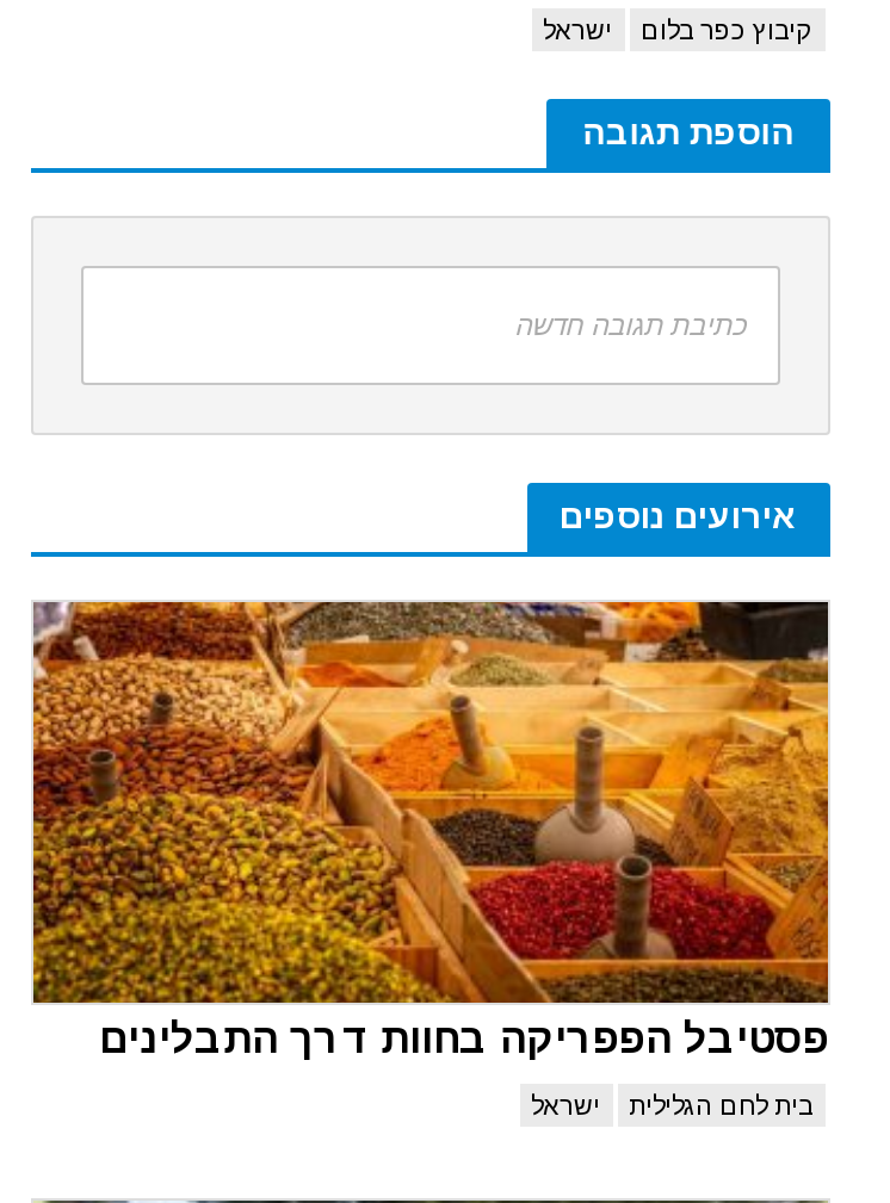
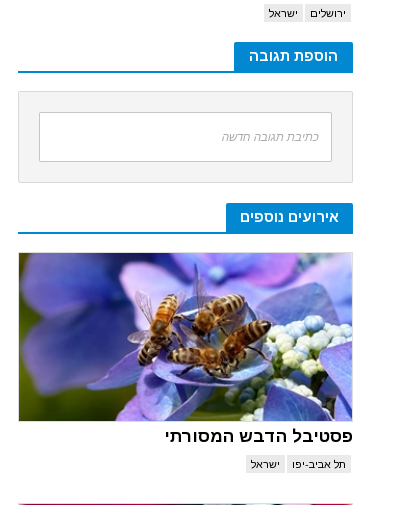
[641,14,812,43] קיבוץ כפר בלום -> [309,6,345,18] ירושלים
[31,600,830,1061] [image] | פסטיבל הפפריקה בחוות דרך התבלינים -> [18,252,353,445] [image] | פסטיבל הדבש המסורתי
[629,1090,812,1118] בית לחם הגלילית -> [291,457,345,469] תל אביב-יפו

